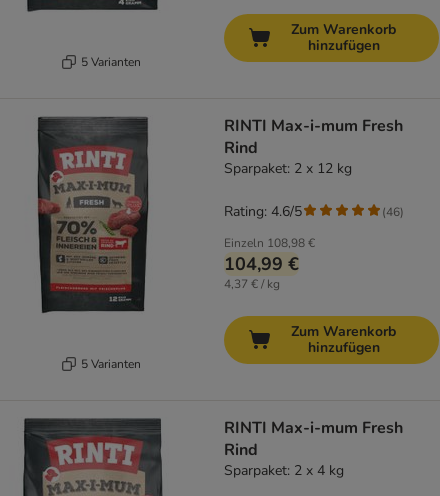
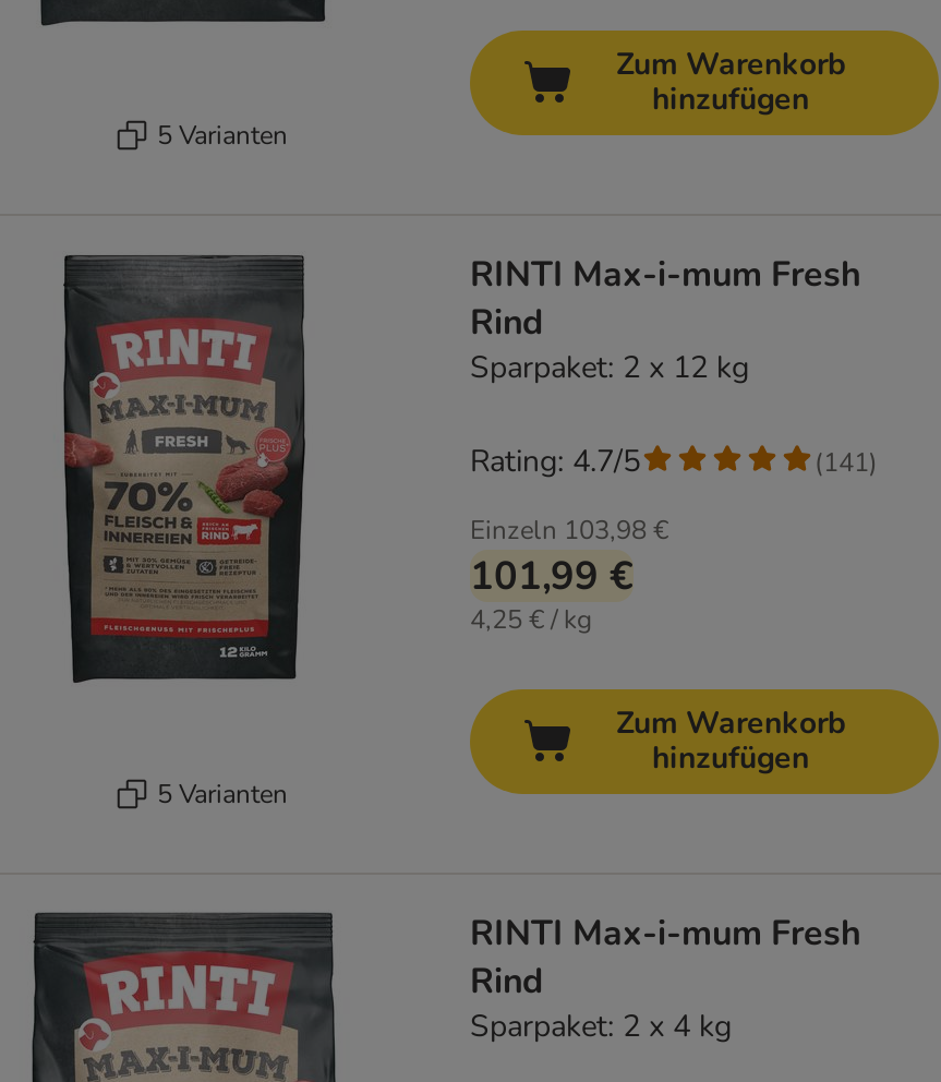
[224,202,302,221] Rating: 4.6/5 -> [470,441,640,482] Rating: 4.7/5
[382,204,404,220] (46) -> [815,444,878,479] (141)
[224,235,315,251] Einzeln 108,98 € -> [470,513,668,548] Einzeln 103,98 €
[224,252,299,276] 104,99 € -> [470,550,634,602] 101,99 €
[224,276,280,292] 4,37 € / kg -> [470,602,592,637] 4,25 € / kg

